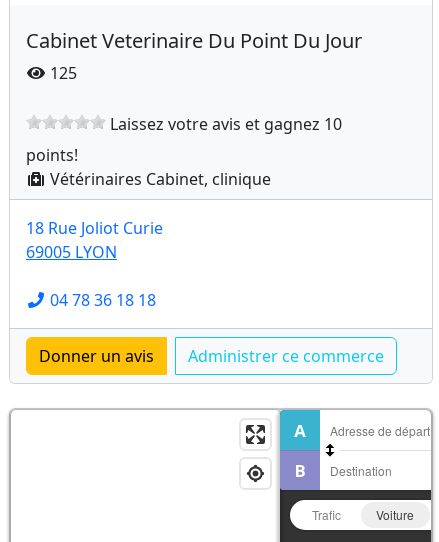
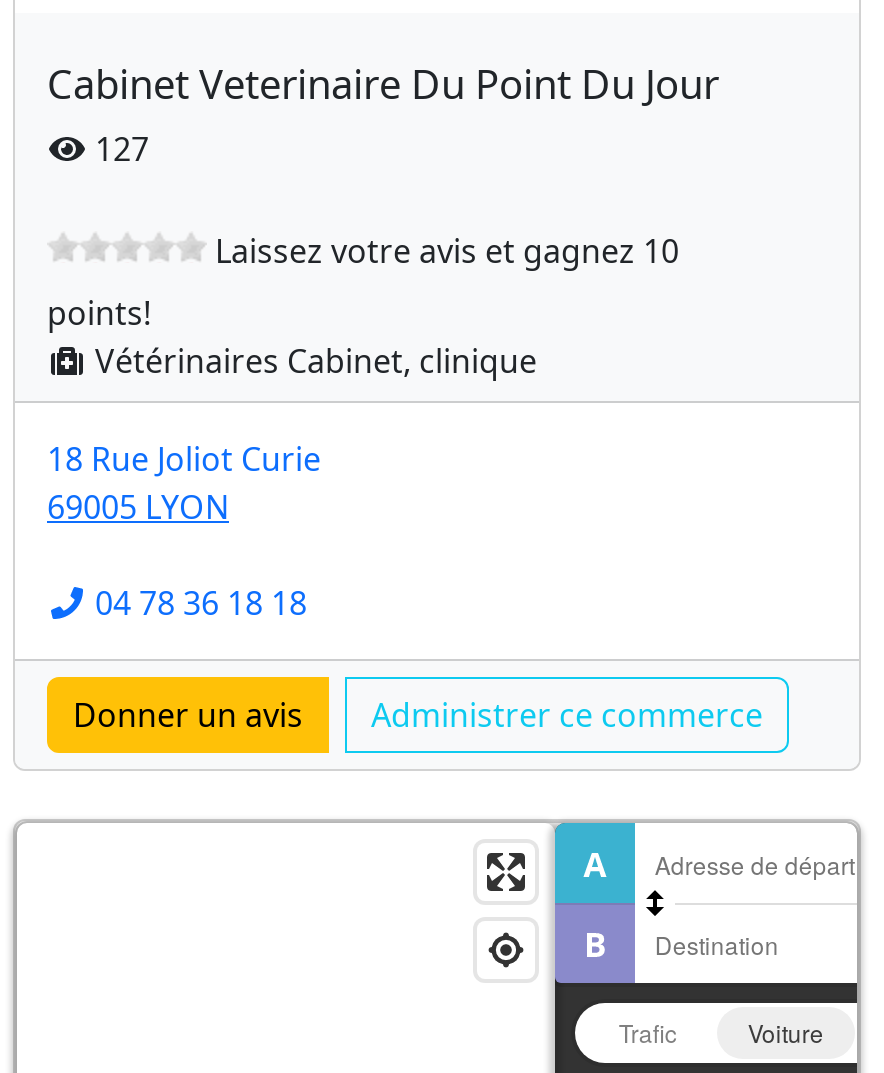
[46,62,77,84] 125 -> [87,127,149,171] 127

